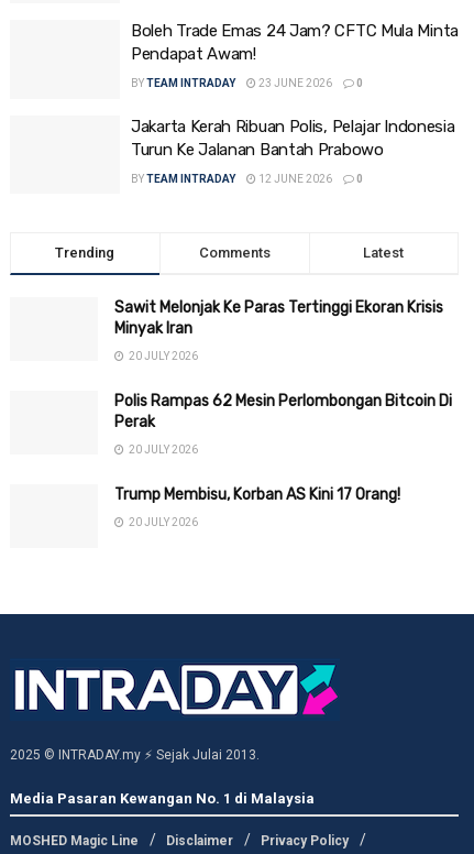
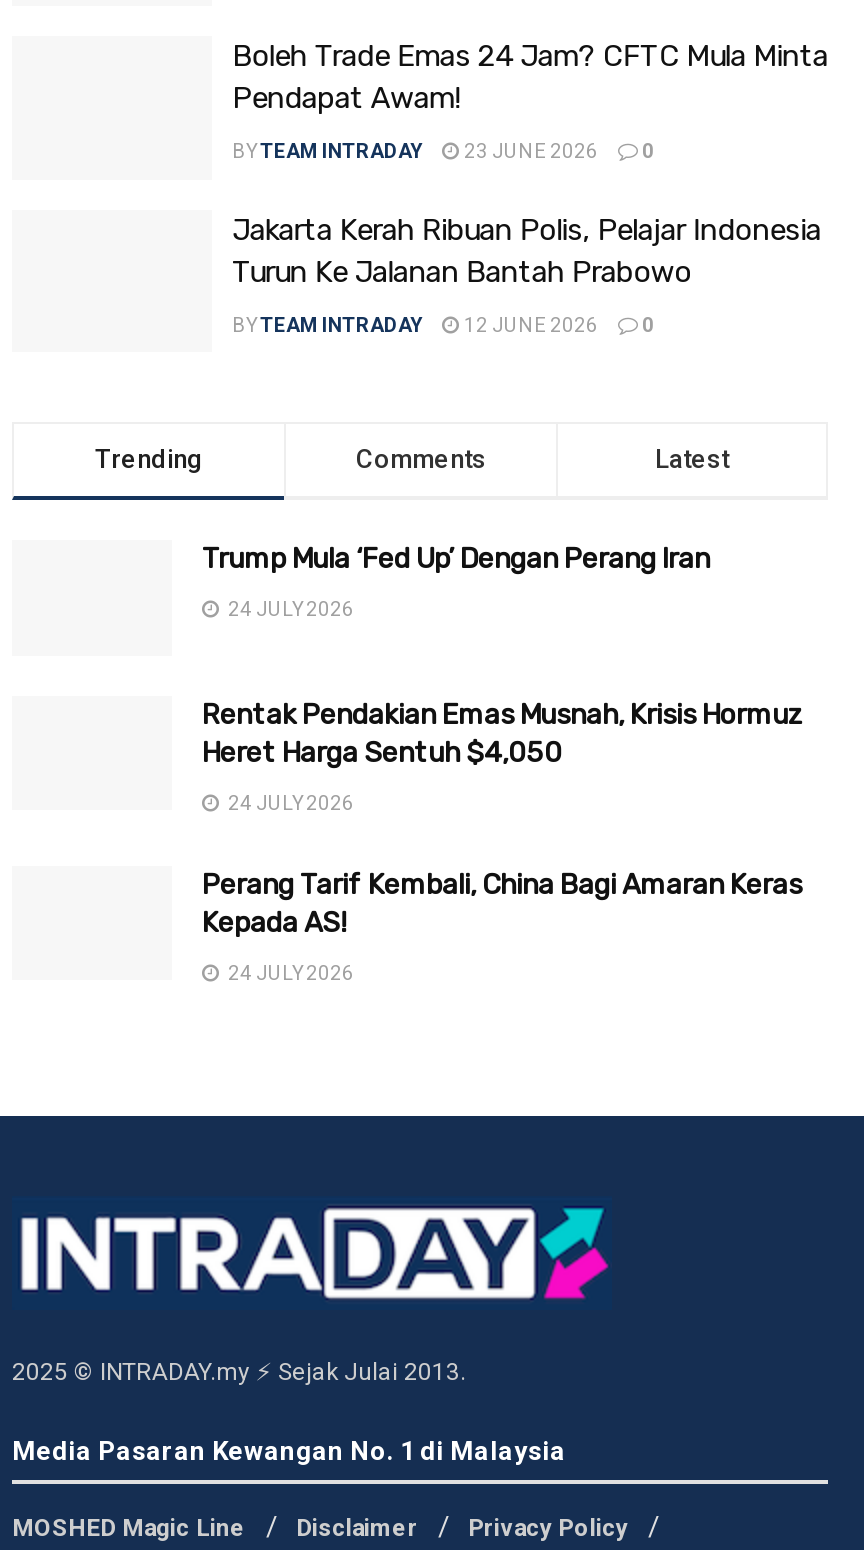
[114,299,443,338] Sawit Melonjak Ke Paras Tertinggi Ekoran Krisis | Minyak Iran -> [202,543,710,577] Trump Mula ‘Fed Up’ Dengan Perang Iran
[126,350,198,363] 20 JULY 2026 -> [224,599,354,621] 24 JULY 2026
[114,392,452,432] Polis Rampas 62 Mesin Perlombongan Bitcoin Di | Perak -> [202,697,804,769] Rentak Pendakian Emas Musnah, Krisis Hormuz | Heret Harga Sentuh $4,050
[126,444,198,456] 20 JULY 2026 -> [224,791,354,813] 24 JULY 2026
[114,486,400,504] Trump Membisu, Korban AS Kini 17 Orang! -> [202,867,802,939] Perang Tarif Kembali, China Bagi Amaran Keras | Kepada AS!
[126,517,198,529] 20 JULY 2026 -> [224,961,354,983] 24 JULY 2026

